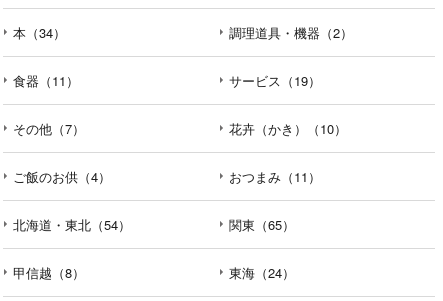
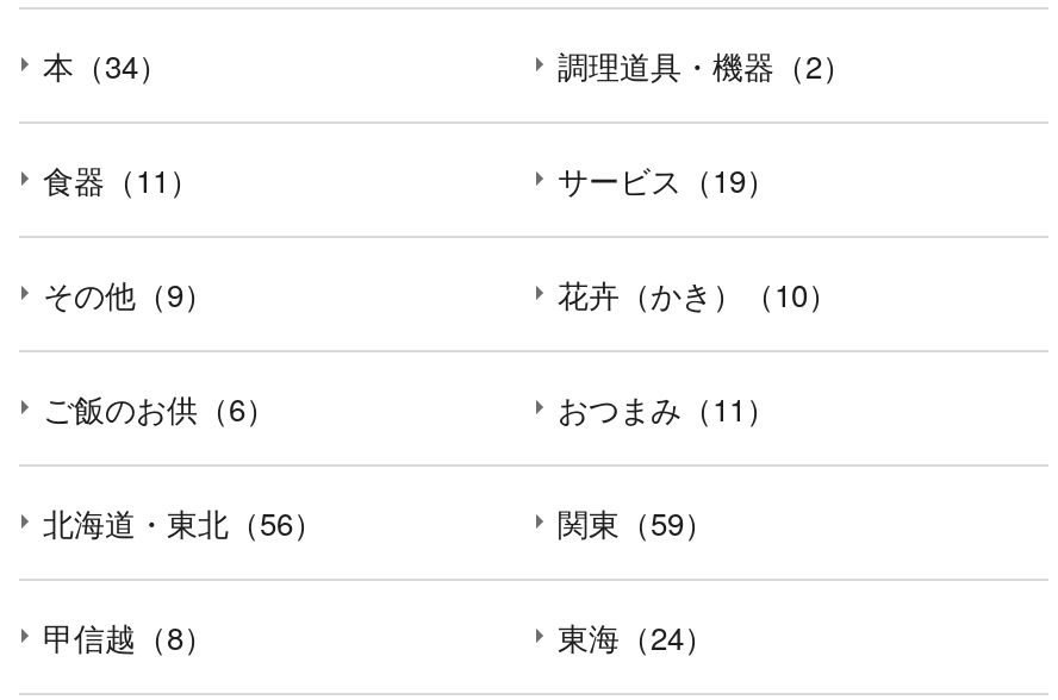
[13,119,85,138] その他（7） -> [43,270,214,316] その他（9）
[13,167,111,186] ご飯のお供（4） -> [43,385,276,430] ご飯のお供（6）
[13,215,131,234] 北海道・東北（54） -> [43,499,324,544] 北海道・東北（56）
[229,215,295,234] 関東（65） -> [558,499,715,544] 関東（59）

